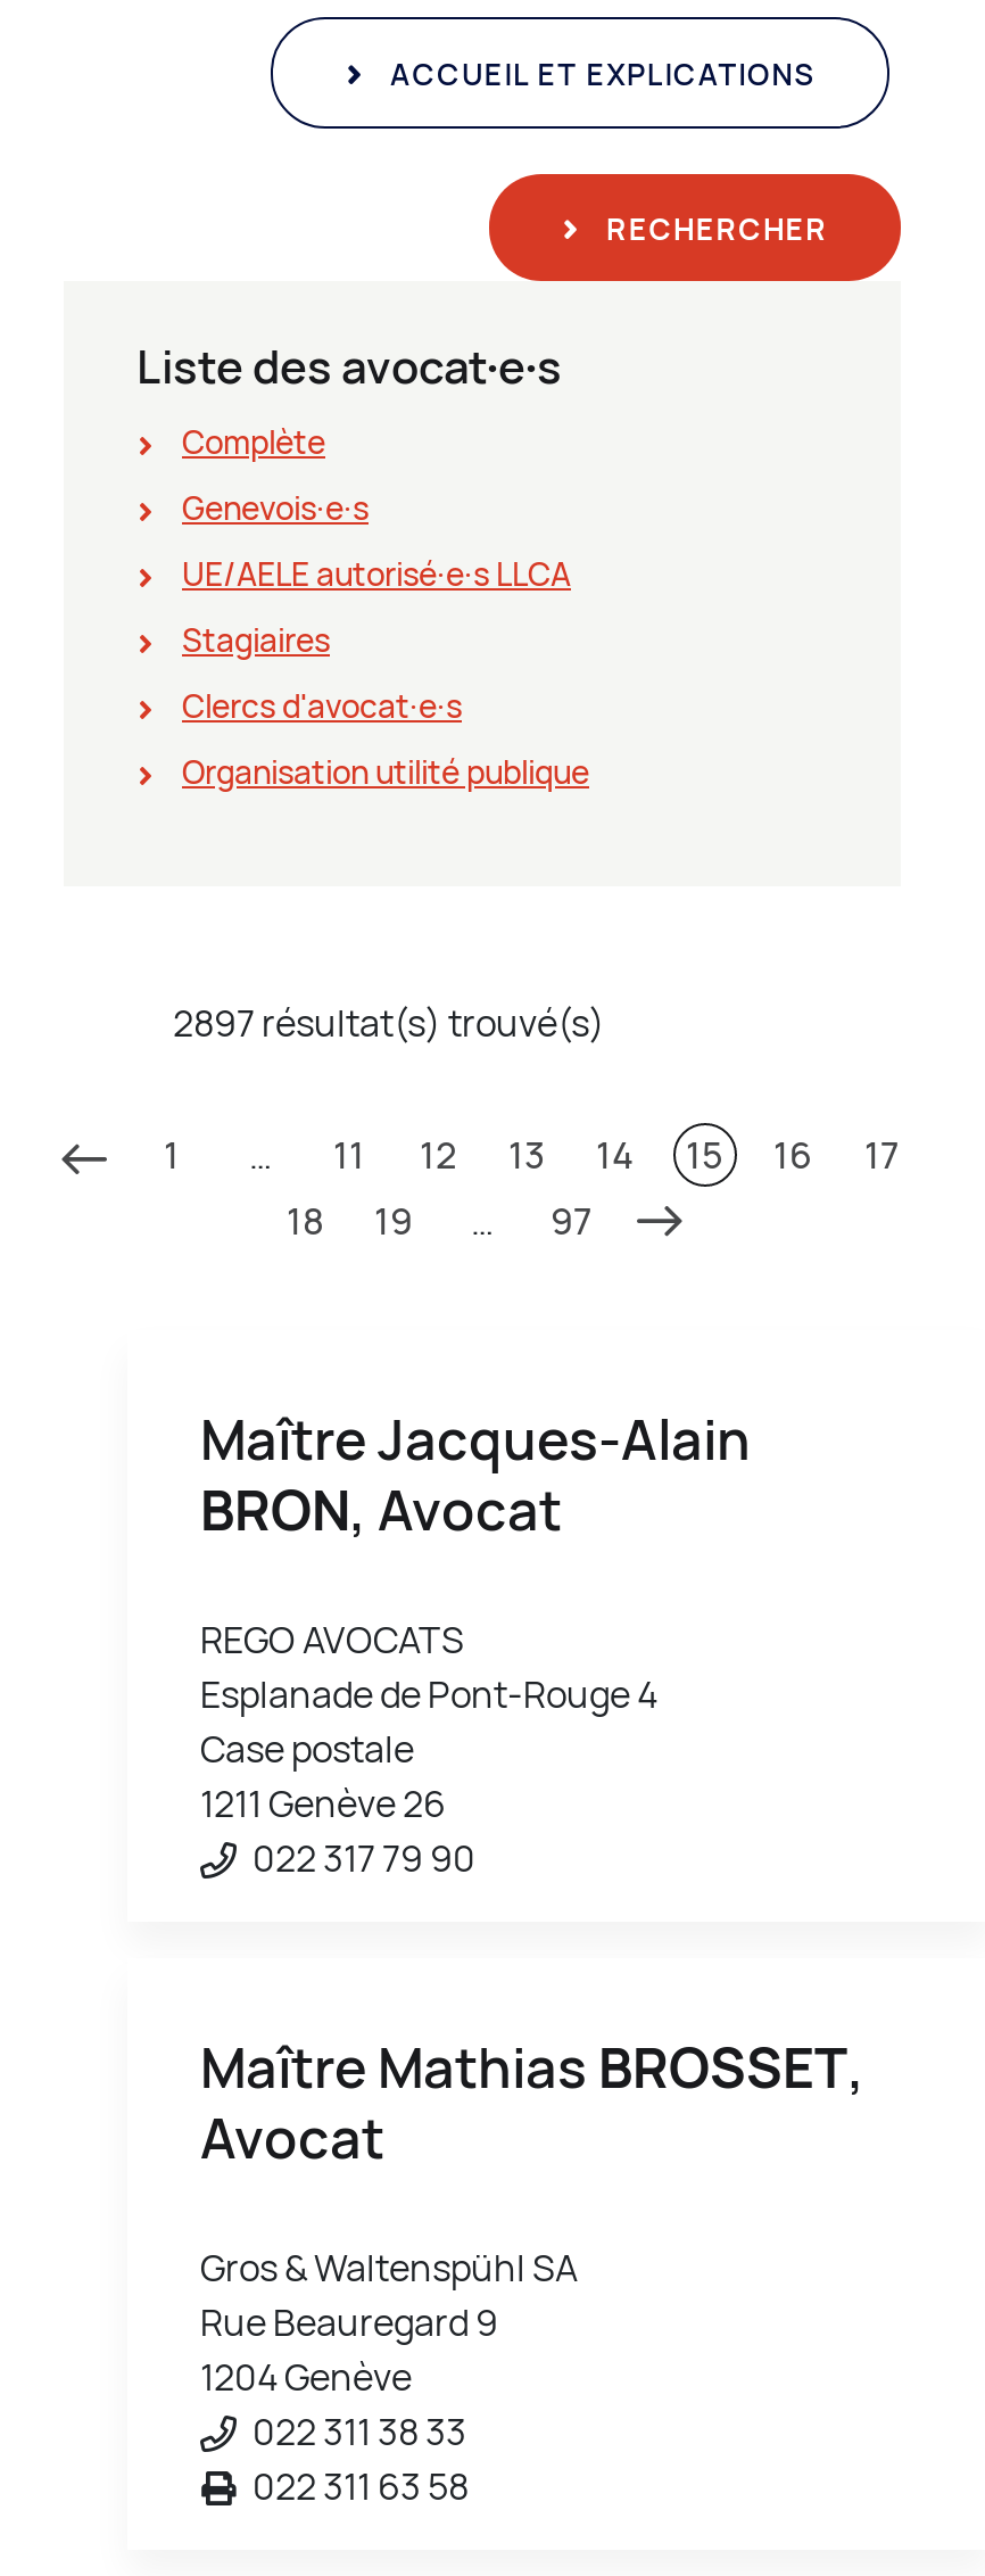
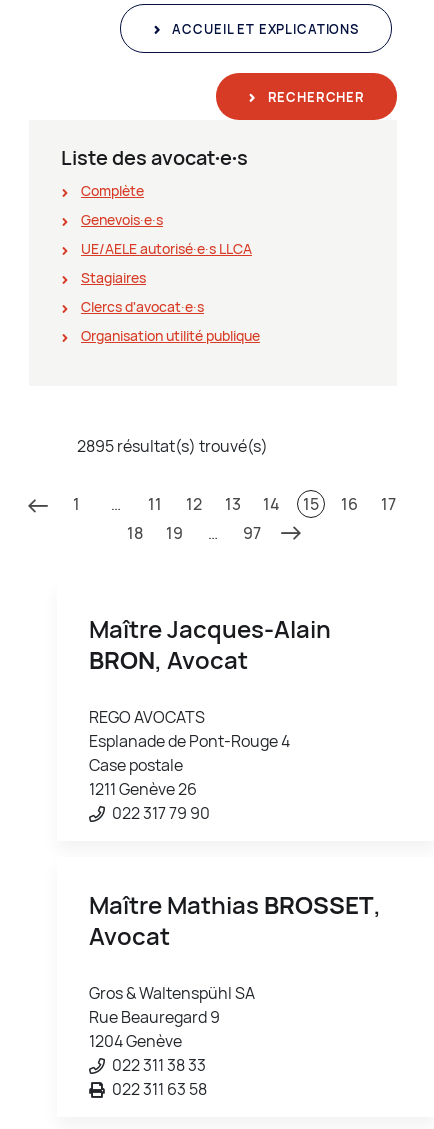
[173,997,605,1047] 2897 résultat(s) trouvé(s) -> [77,435,268,457] 2895 résultat(s) trouvé(s)

